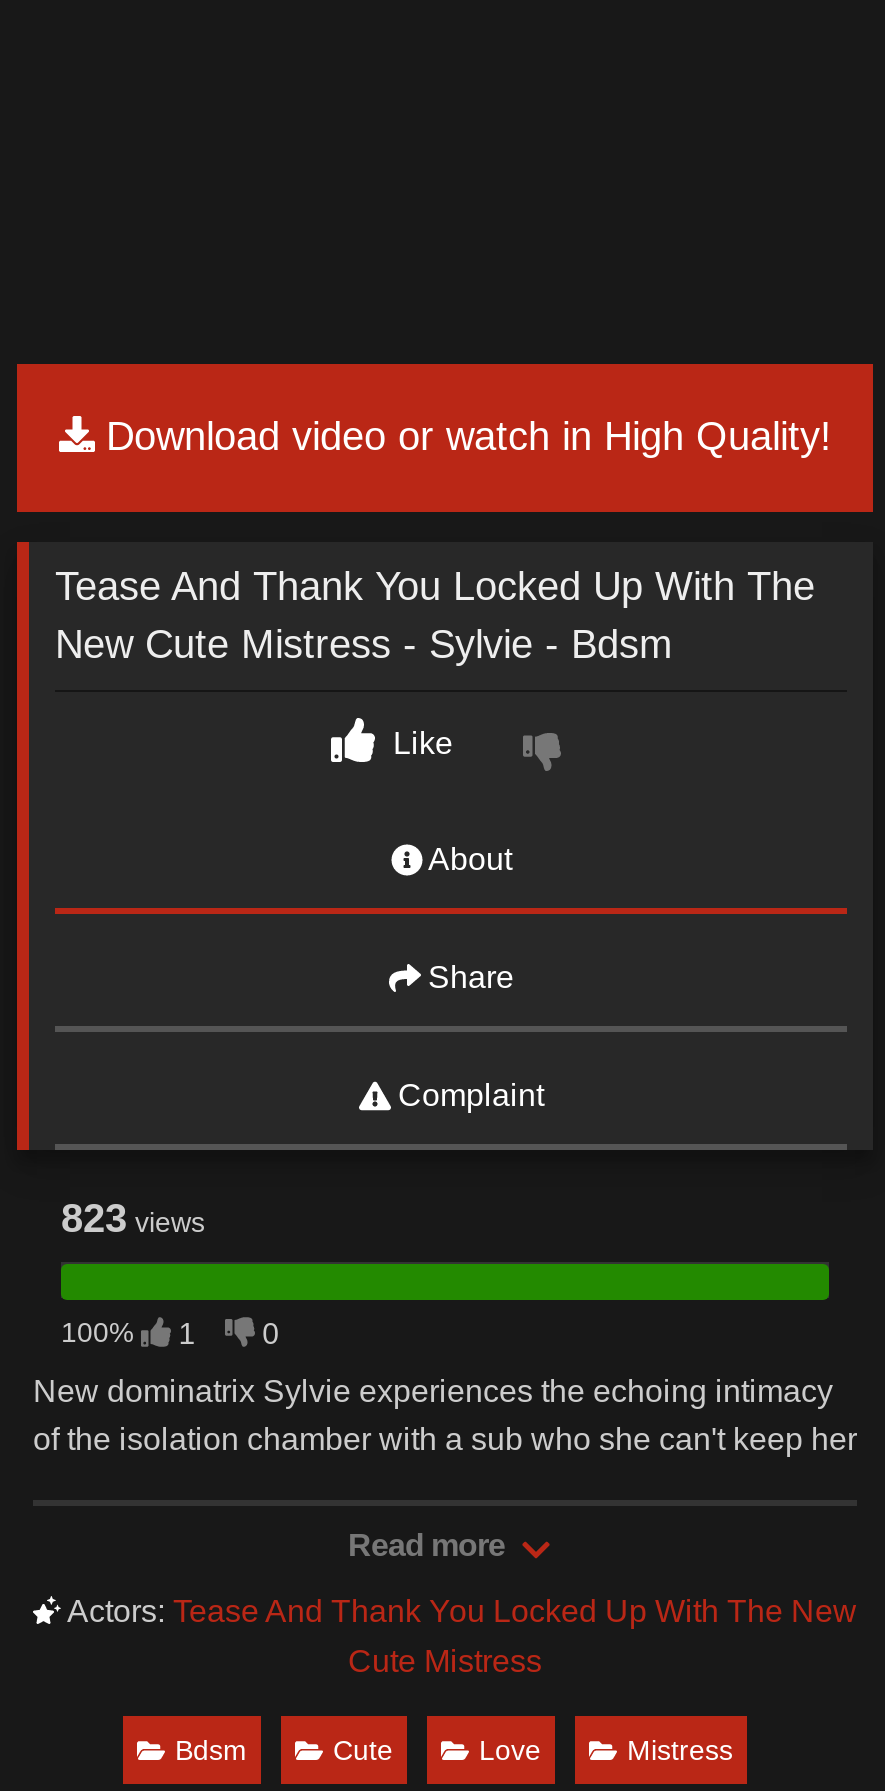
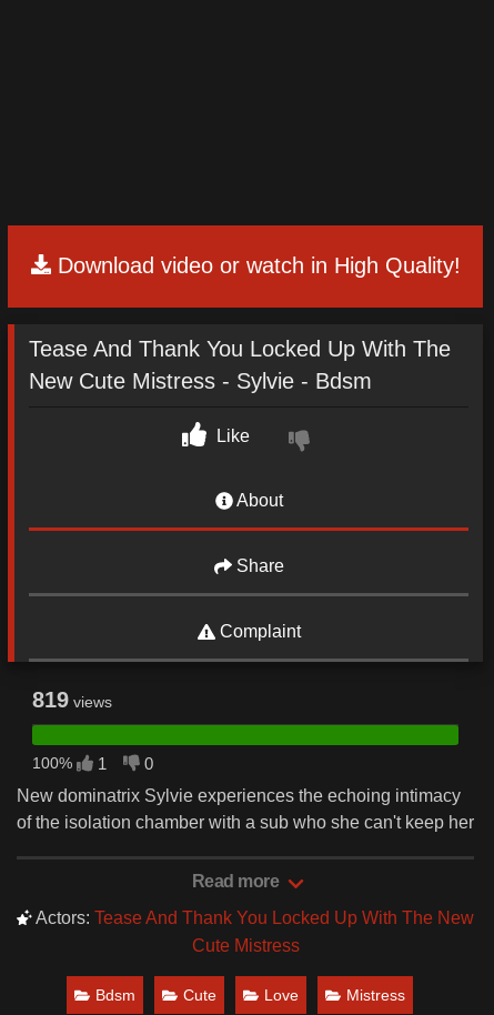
[61,1195,205,1239] 823 views -> [32,687,112,711] 819 views

